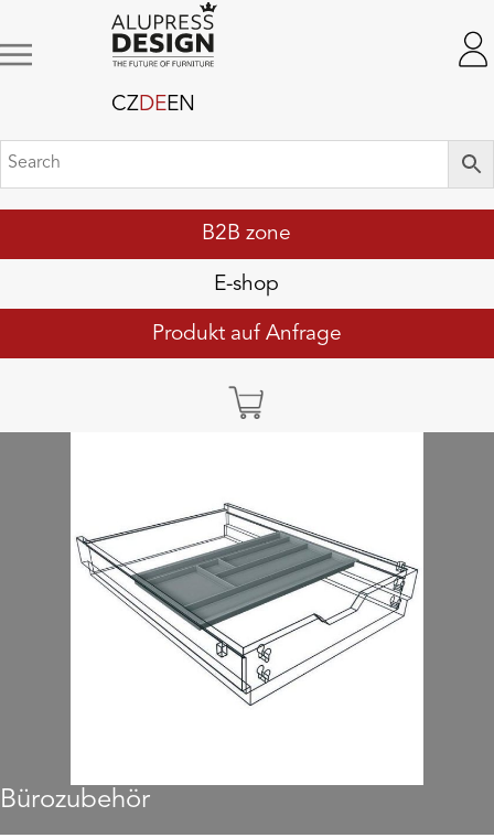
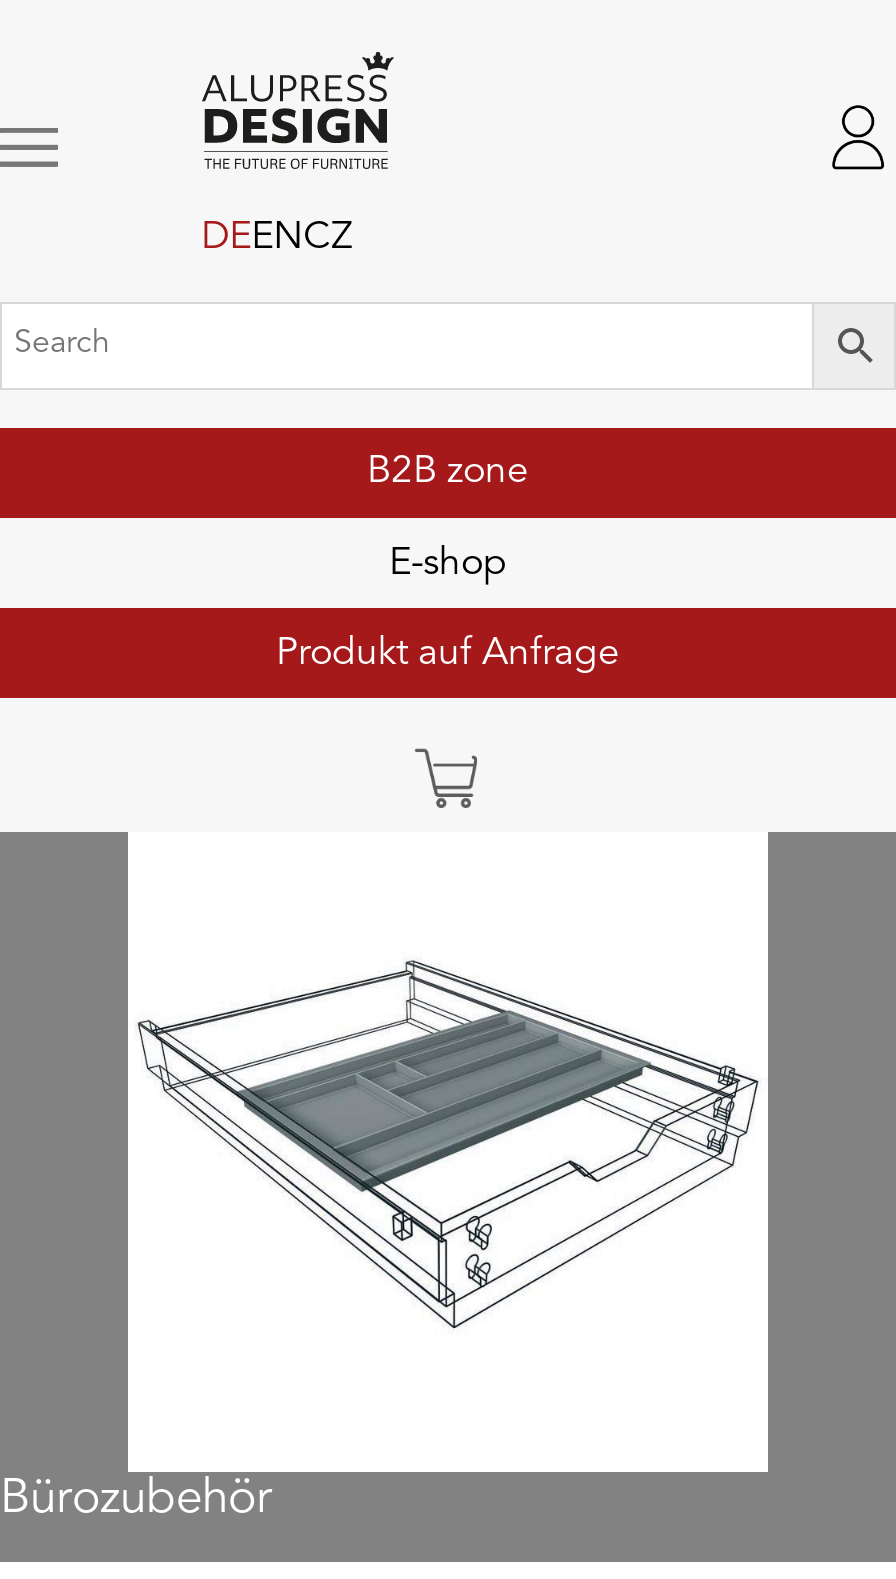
[111,94,195,116] CZDEEN -> [201,219,353,259] DEENCZ

